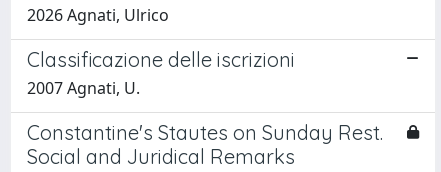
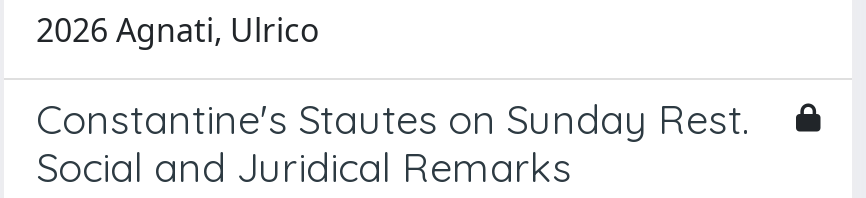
[27,47,295,99] Classificazione delle iscrizioni | 2007 Agnati, U. -> none

